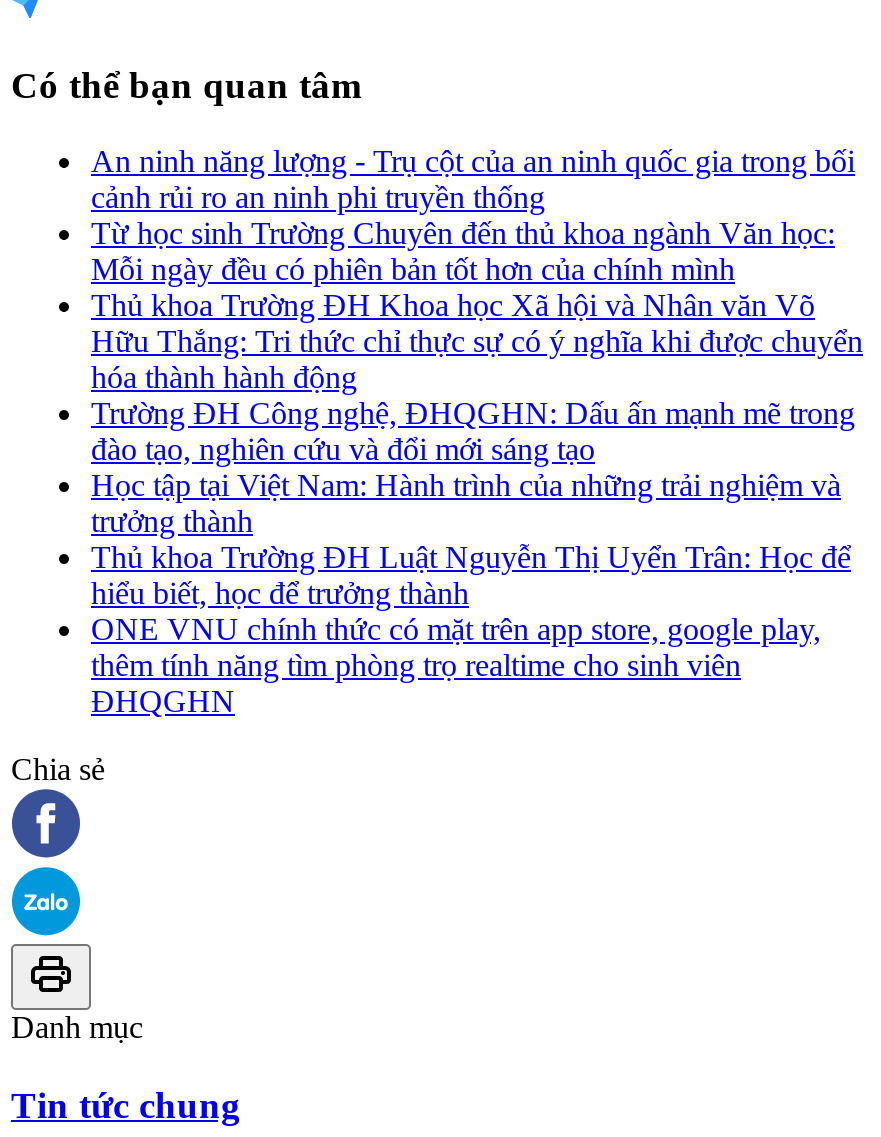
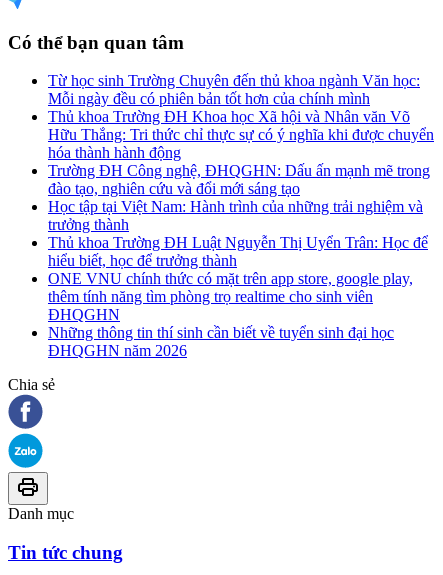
[91,144,855,214] An ninh năng lượng - Trụ cột của an ninh quốc gia trong bối | cảnh rủi ro an ninh phi truyền thống -> none
moved [91,216,863,718] -> [48,72,434,323]: Từ học sinh Trường Chuyên đến thủ khoa ngành Văn học: | Mỗi ngày đều có phiên bản tốt hơn của chính mình | Thủ khoa Trường ĐH Khoa học Xã hội và Nhân văn Võ | ... | thêm tính năng tìm phòng trọ realtime cho sinh viên | ĐHQGHN
none -> [48,324,394,359] Những thông tin thí sinh cần biết về tuyển sinh đại học | ĐHQGHN năm 2026

